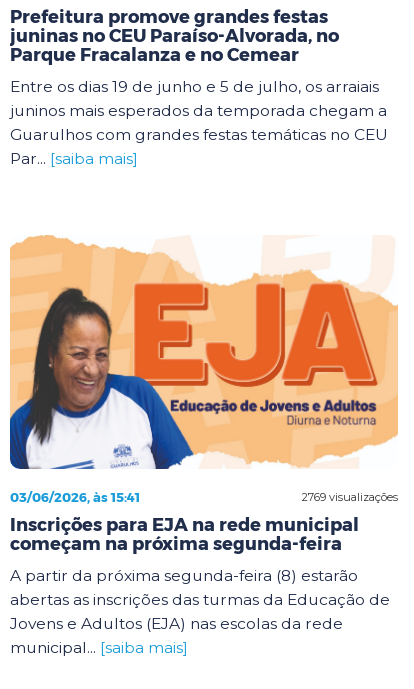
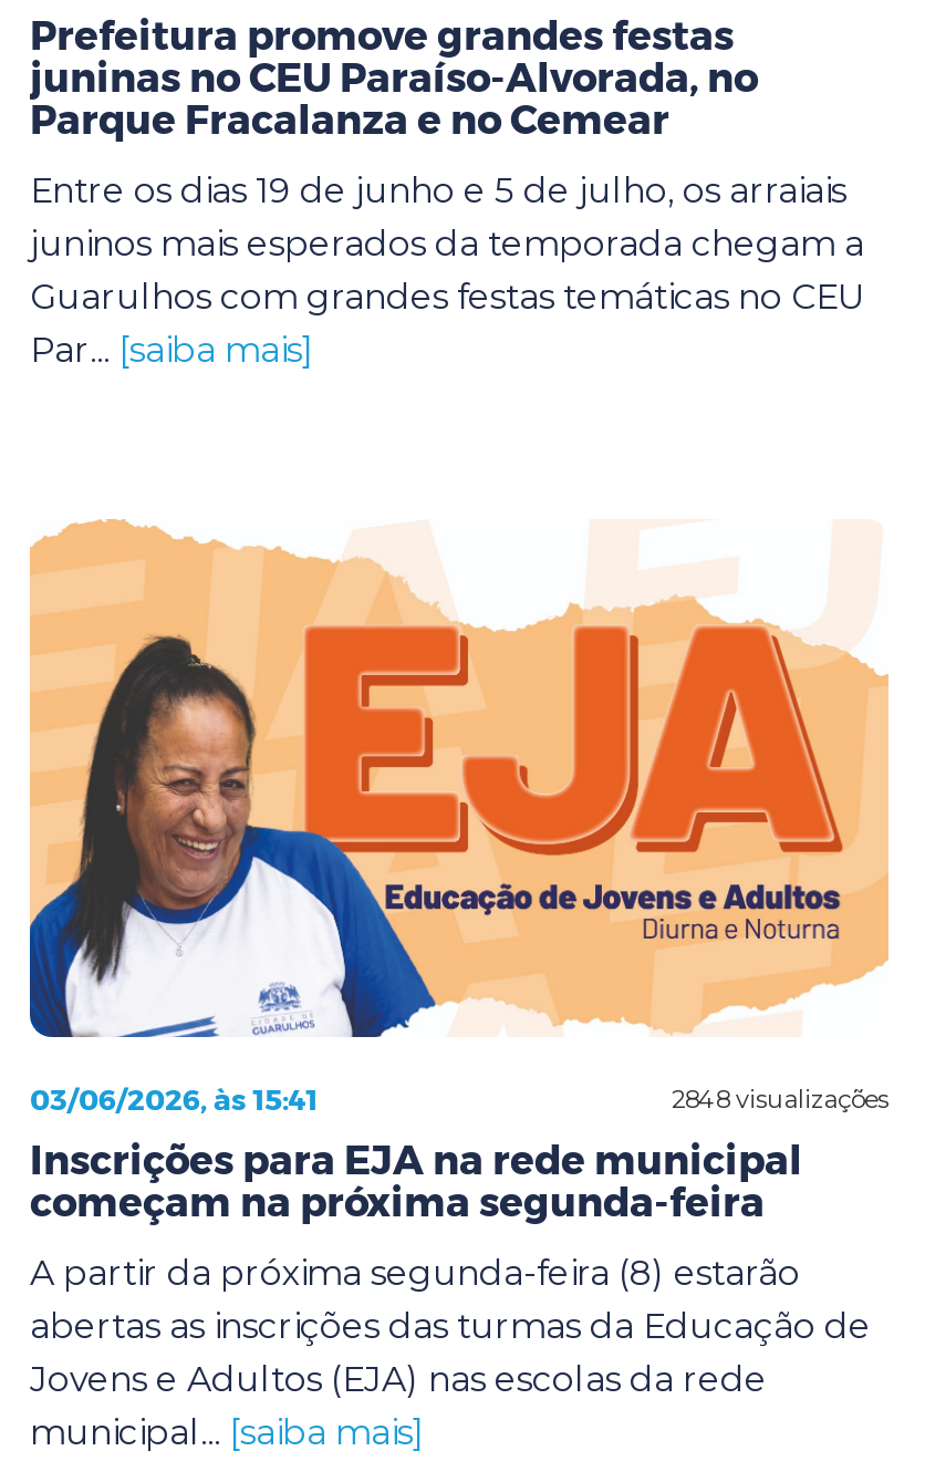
[302,489,398,503] 2769 visualizações -> [672,1082,888,1113] 2848 visualizações

